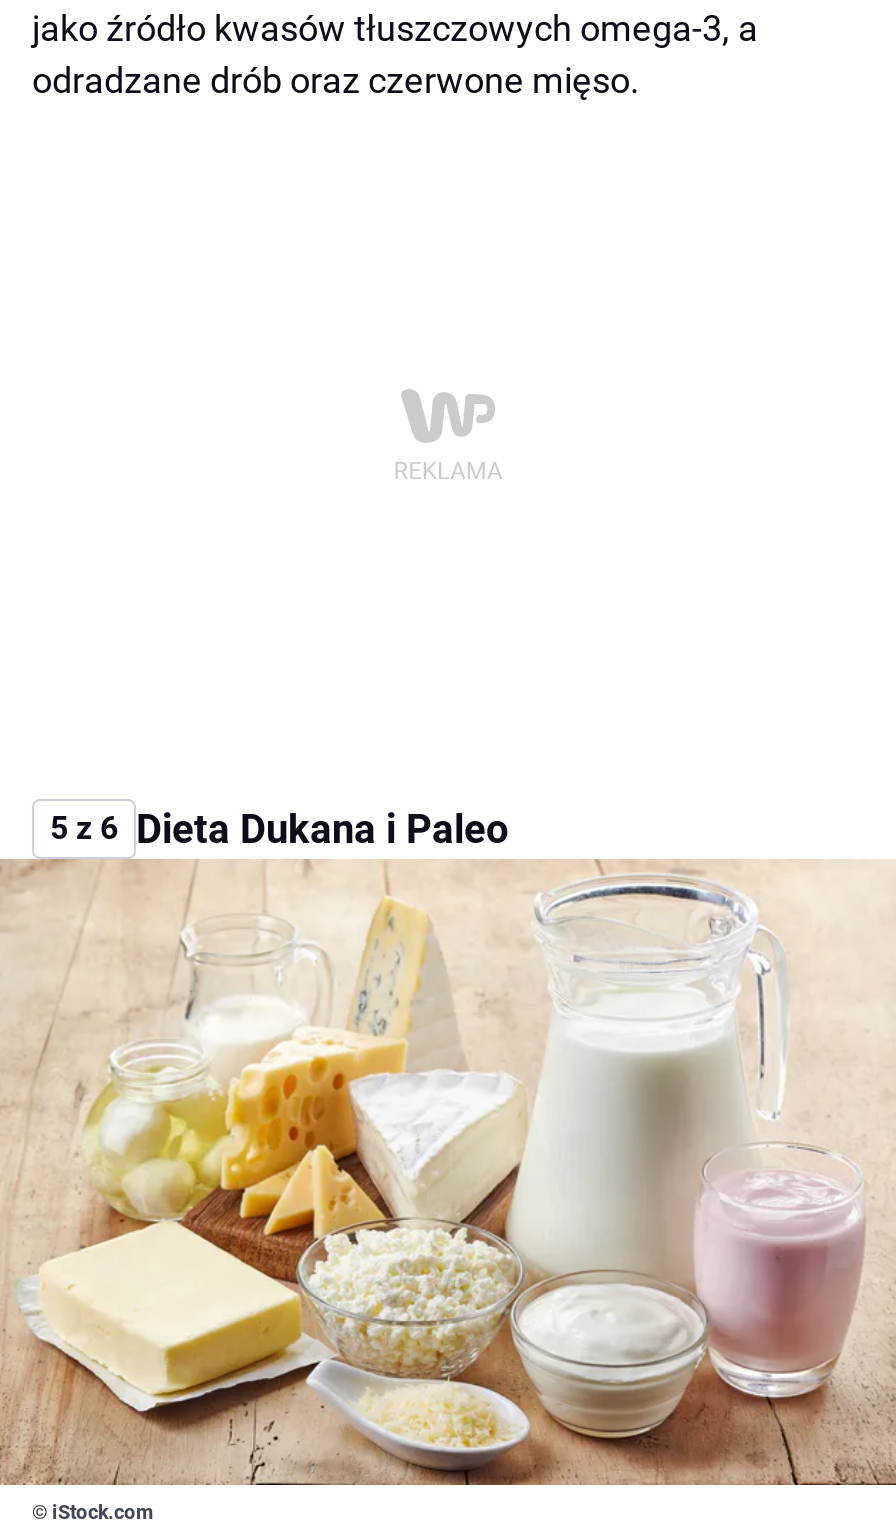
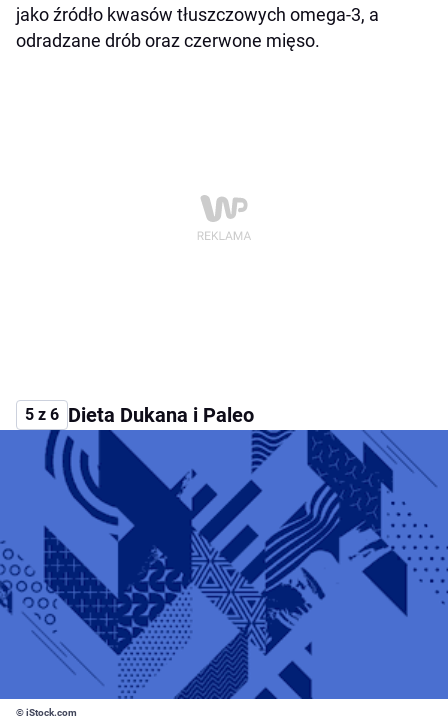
[6,856,890,1486] [image] -> [3,429,445,700] [image]

